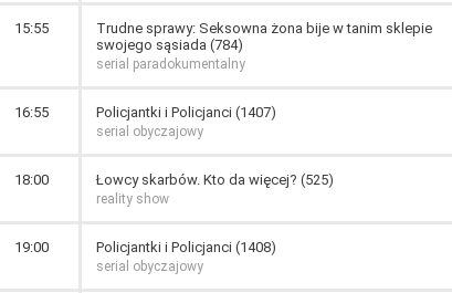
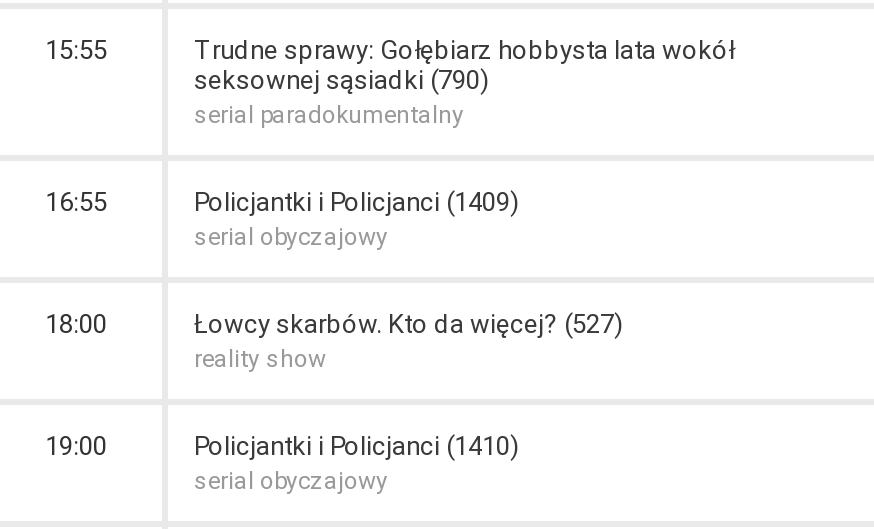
[96,20,432,53] Trudne sprawy: Seksowna żona bije w tanim sklepie | swojego sąsiada (784) -> [194,35,734,95] Trudne sprawy: Gołębiarz hobbysta lata wokół | seksownej sąsiadki (790)
[96,104,276,121] Policjantki i Policjanci (1407) -> [194,187,520,217] Policjantki i Policjanci (1409)
[96,171,334,188] Łowcy skarbów. Kto da więcej? (525) -> [194,309,624,339] Łowcy skarbów. Kto da więcej? (527)
[96,239,276,255] Policjantki i Policjanci (1408) -> [194,431,520,461] Policjantki i Policjanci (1410)

